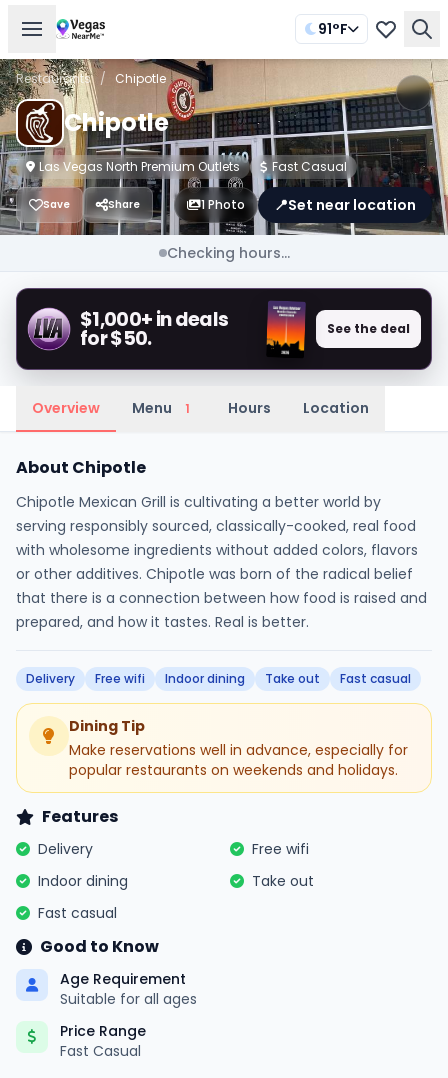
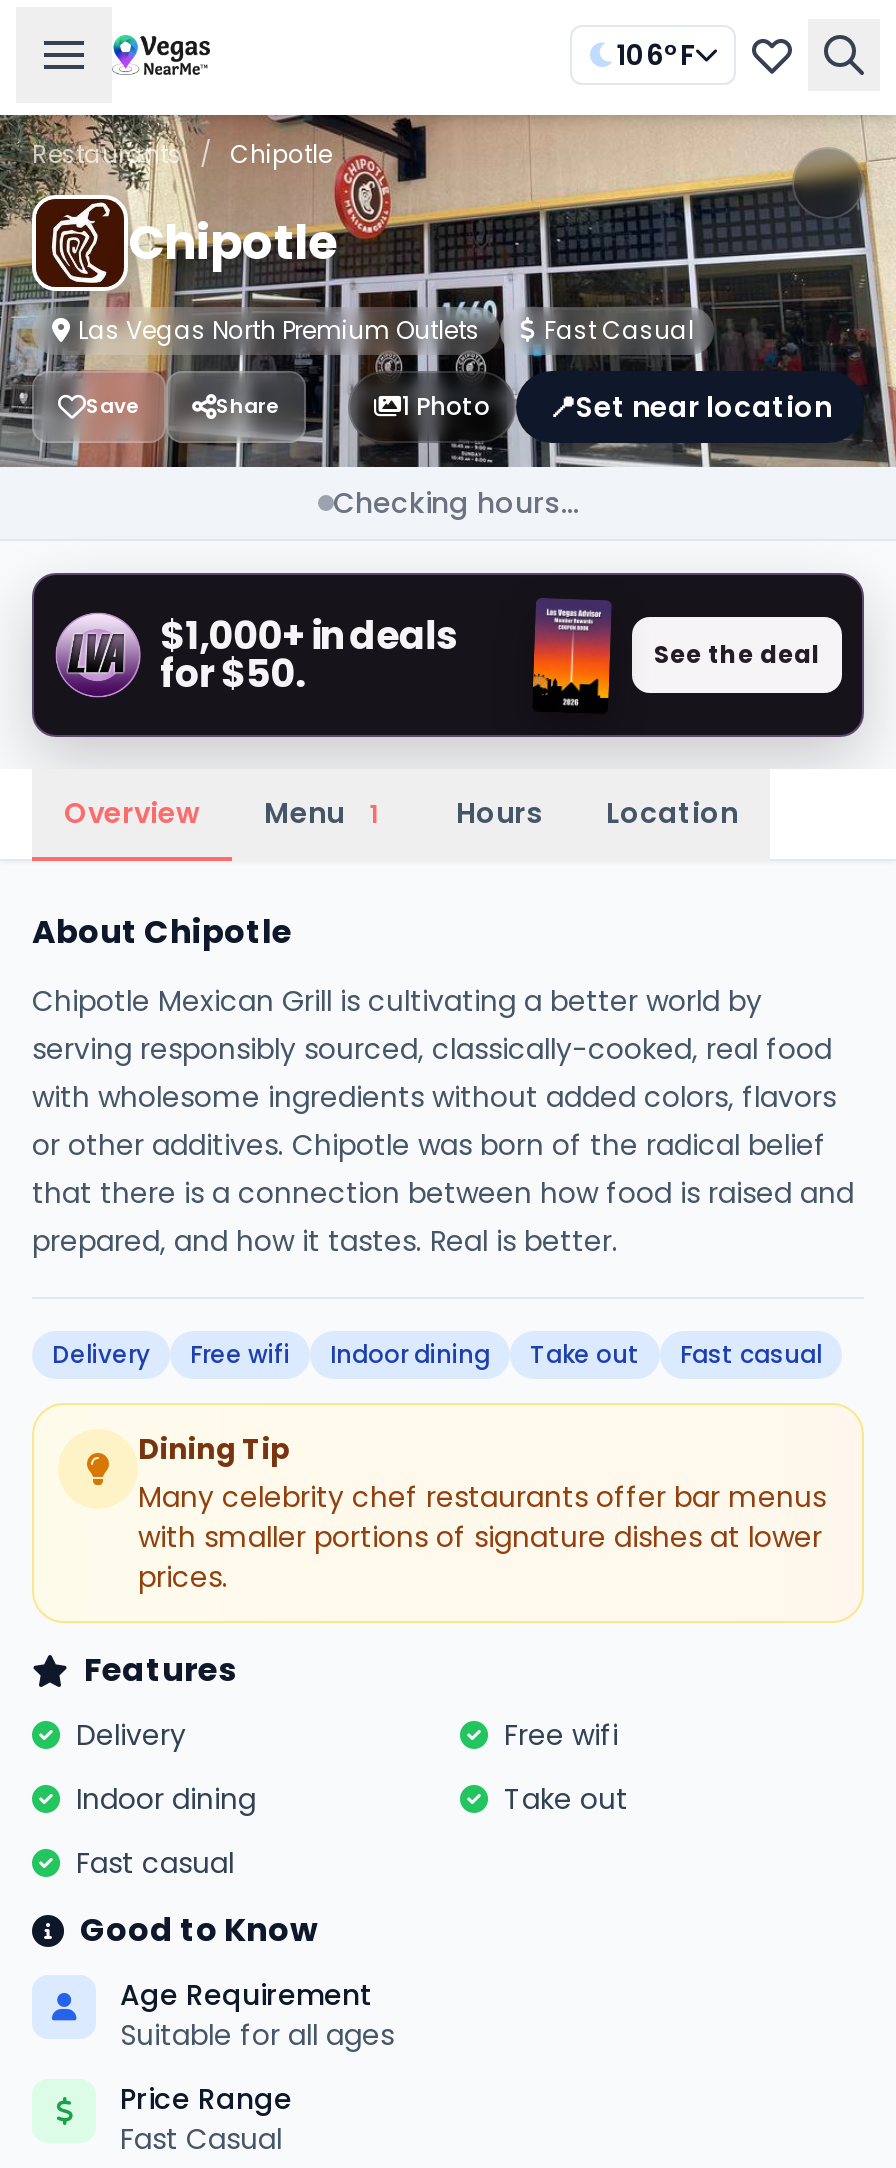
[318,19,348,39] 91°F -> [616,35,696,75] 106°F
[69,740,408,780] Make reservations well in advance, especially for | popular restaurants on weekends and holidays. -> [138,1477,826,1597] Many celebrity chef restaurants offer bar menus | with smaller portions of signature dishes at lower | prices.

